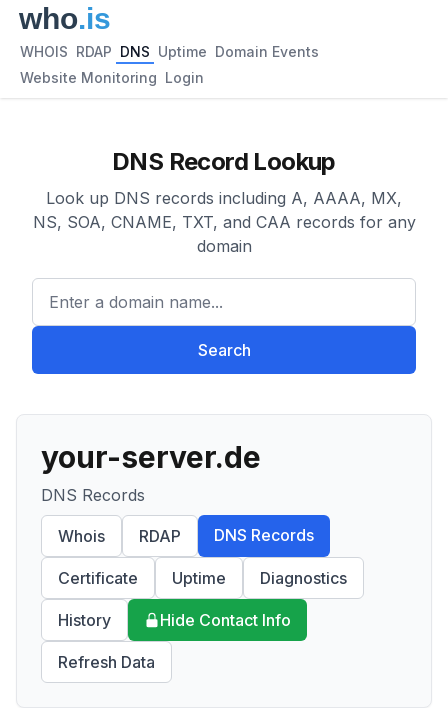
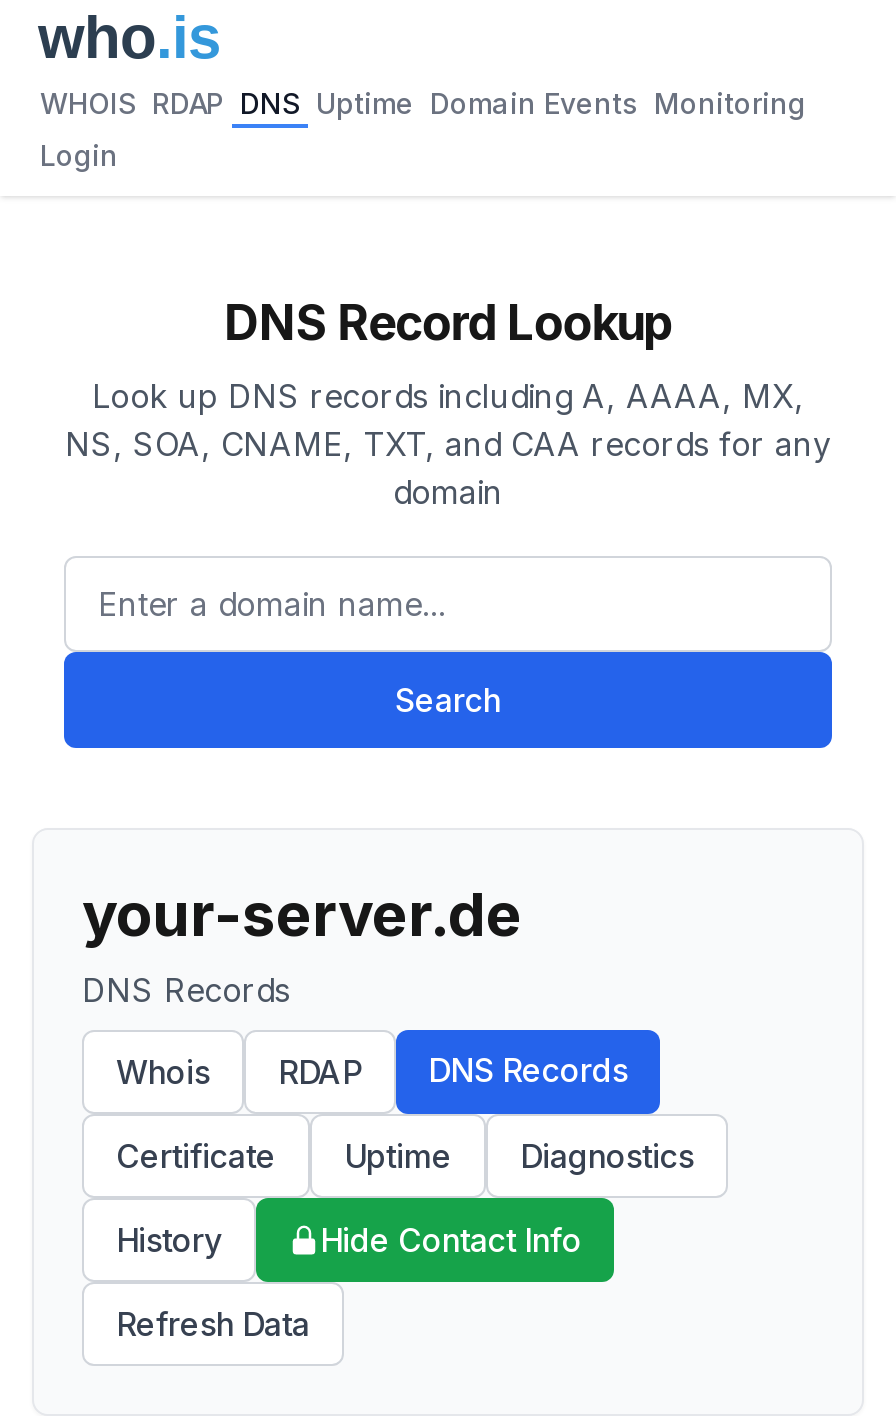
[20,43,319,60] WHOIS RDAP DNS Uptime Domain Events -> [40,86,806,120] WHOIS RDAP DNS Uptime Domain Events Monitoring
[20,69,204,86] Website Monitoring Login -> [40,138,118,172] Login

